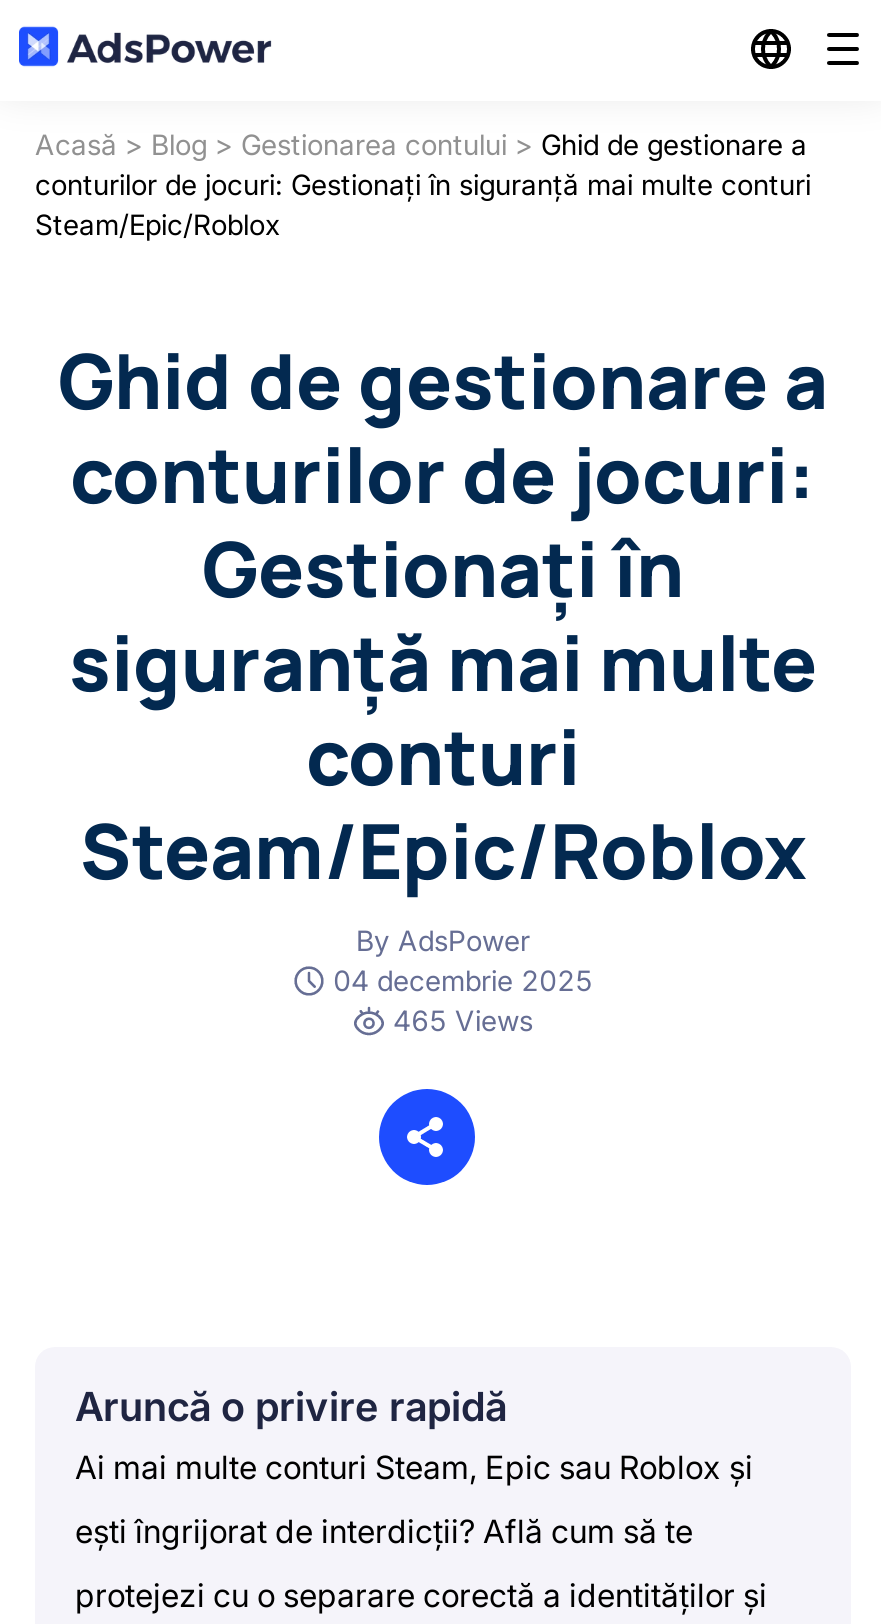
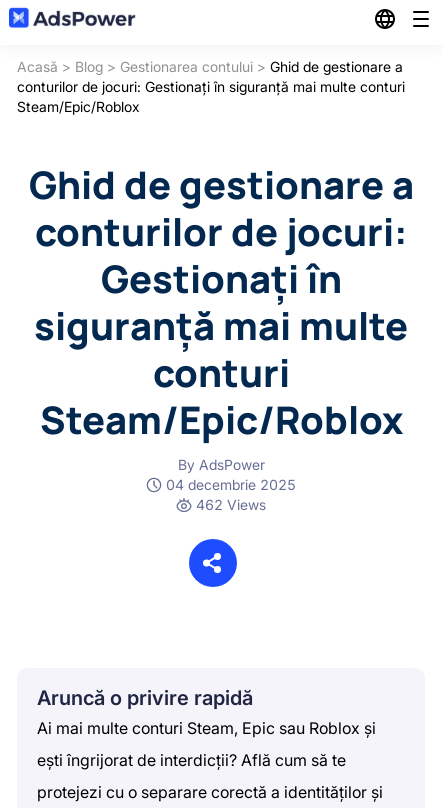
[393,1003,533,1037] 465 Views -> [196,496,266,513] 462 Views

